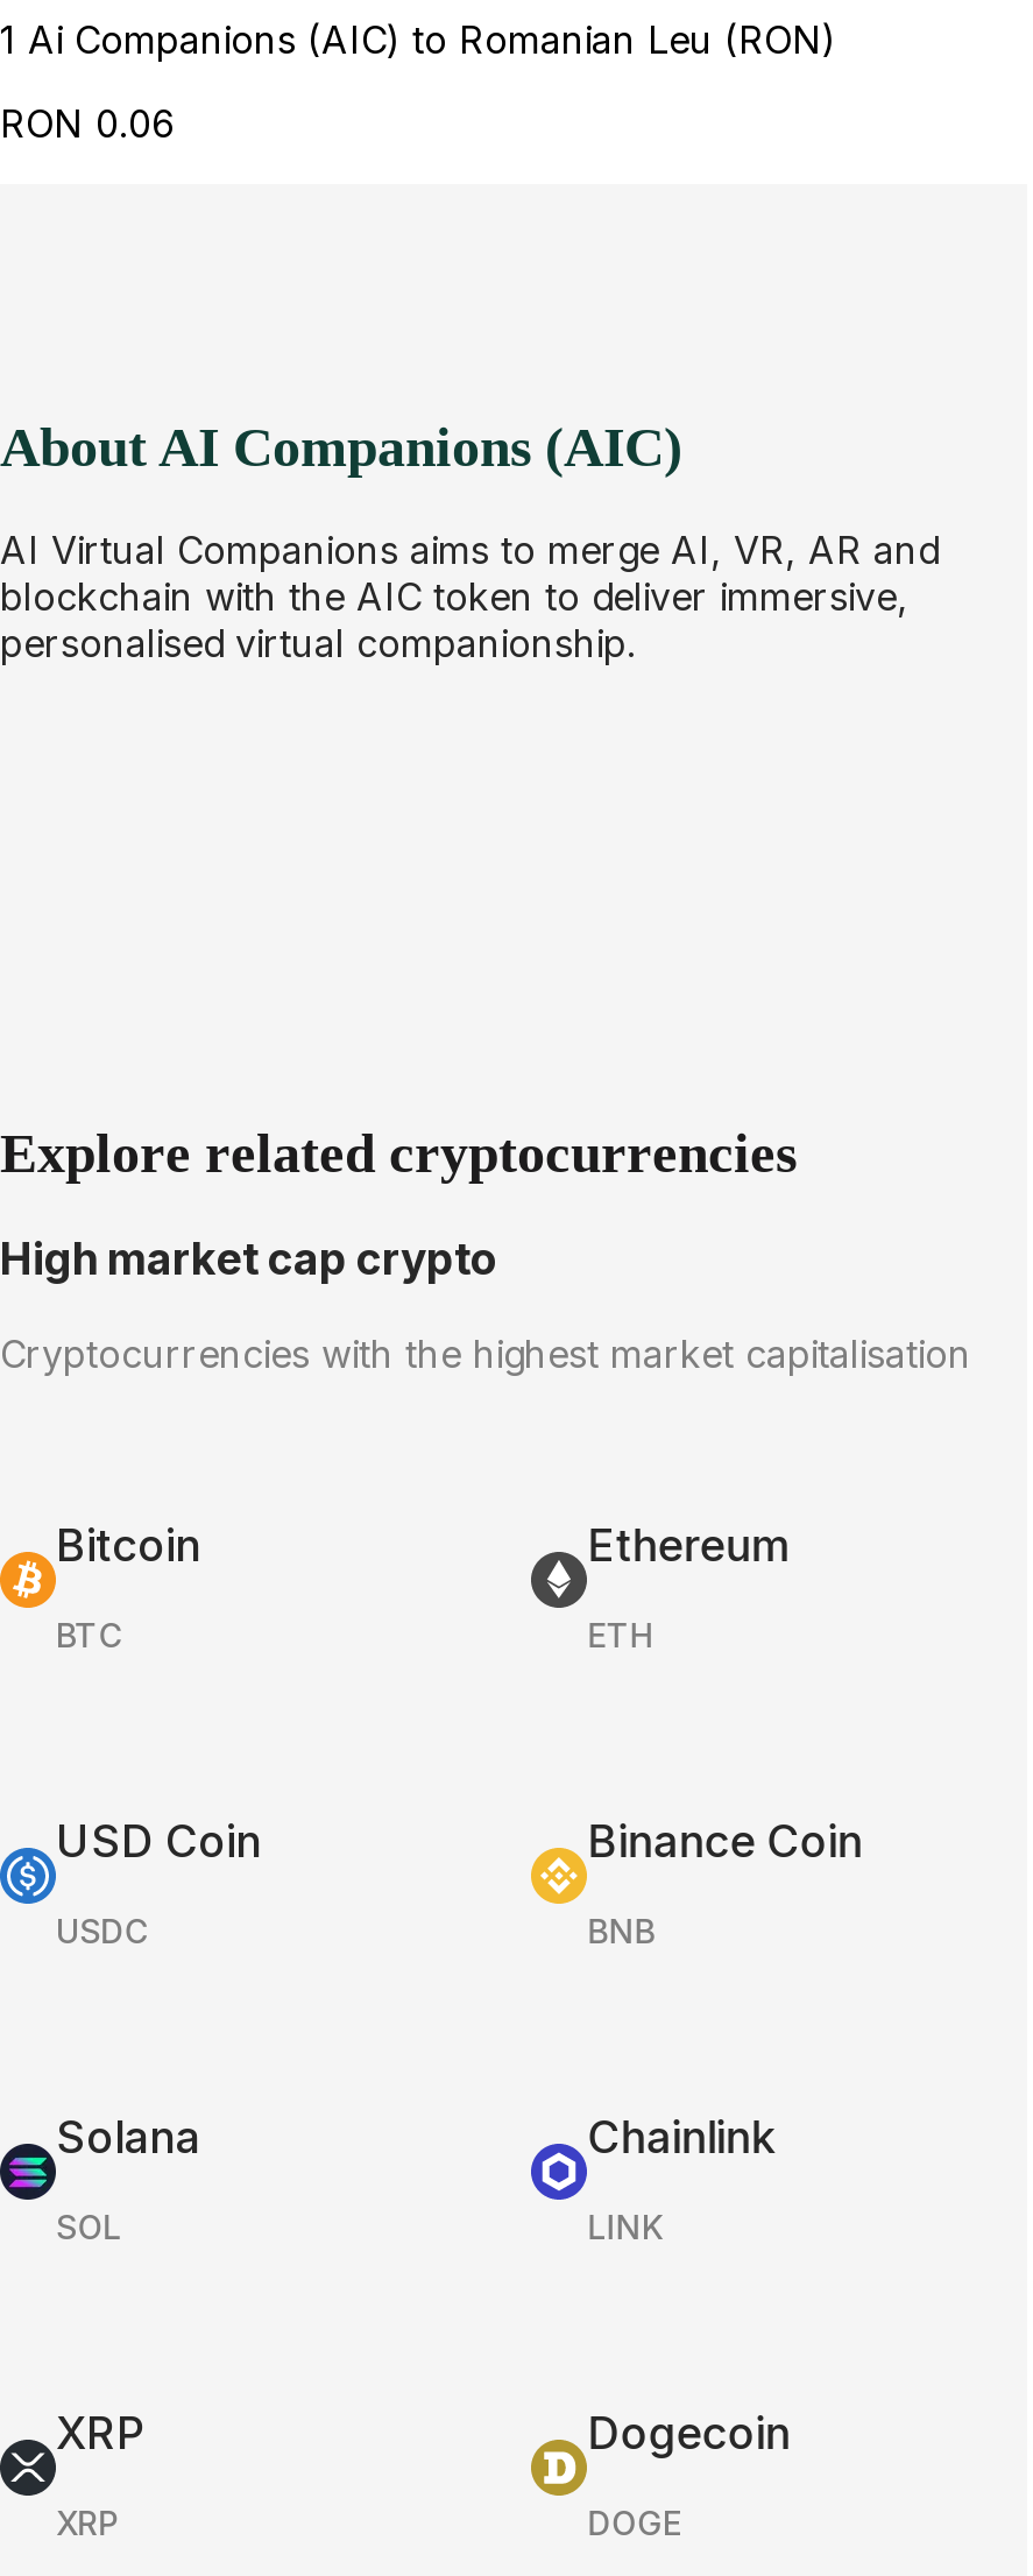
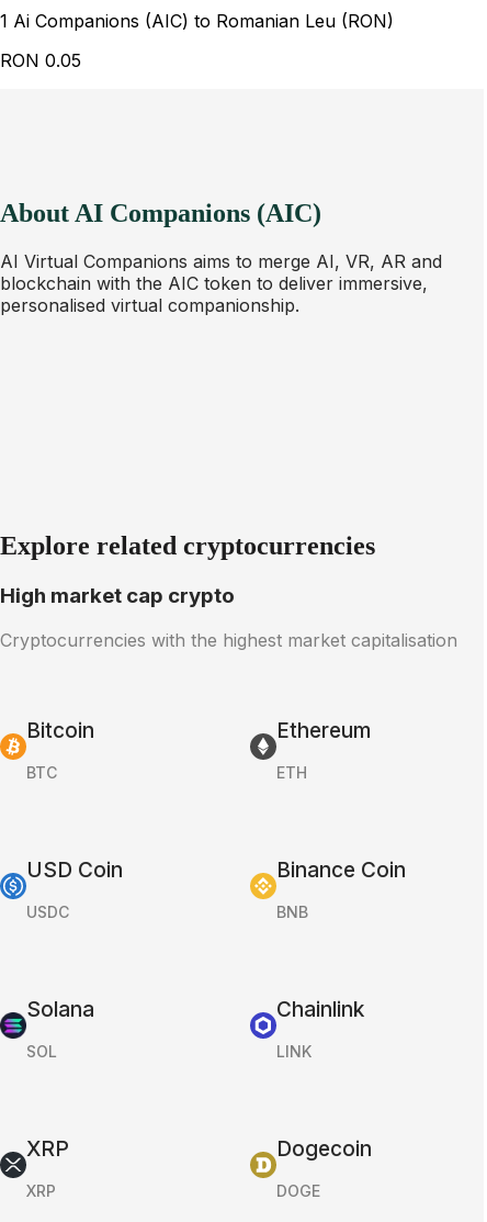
[0,101,175,147] RON 0.06 -> [0,50,81,72] RON 0.05

